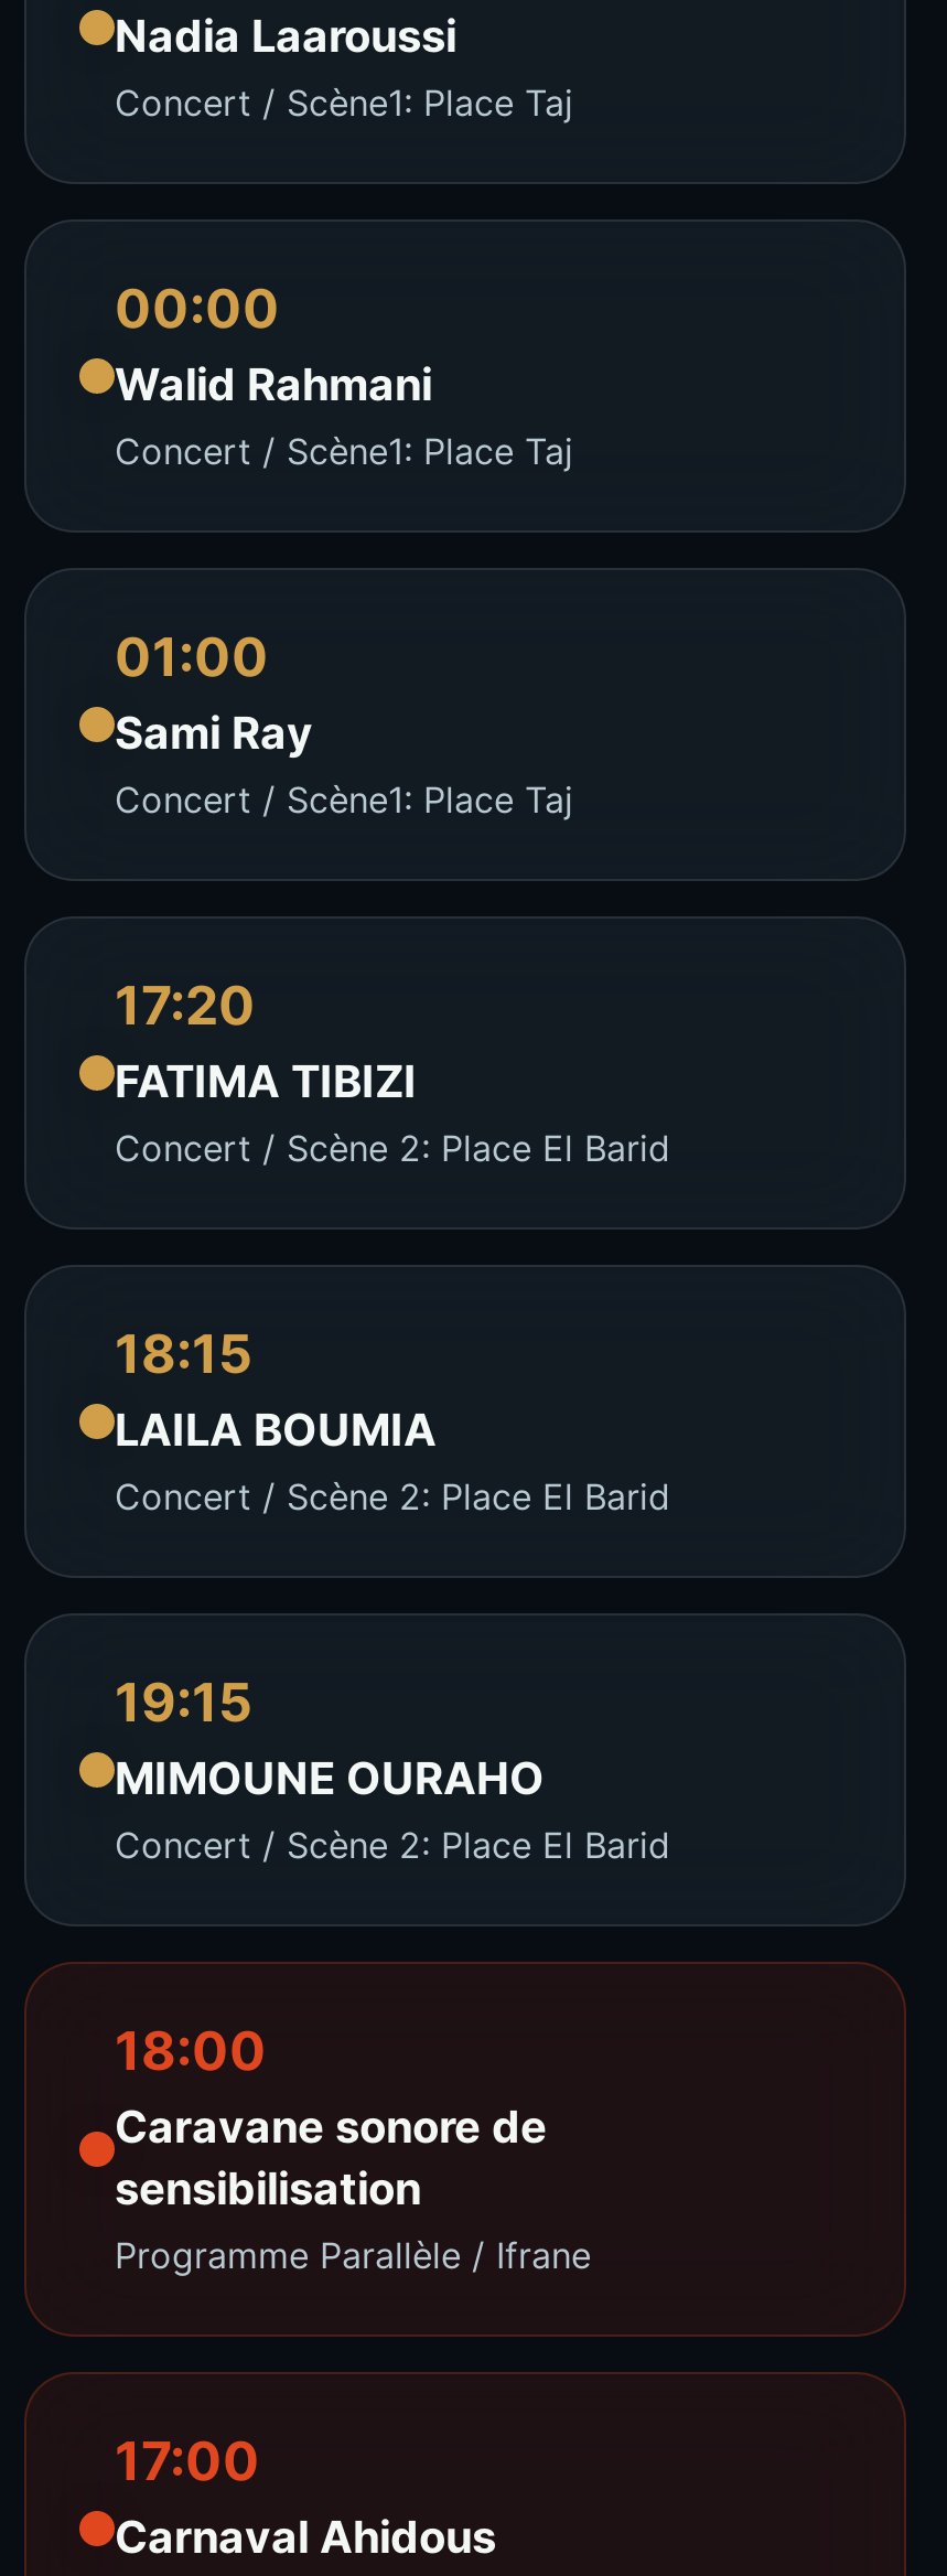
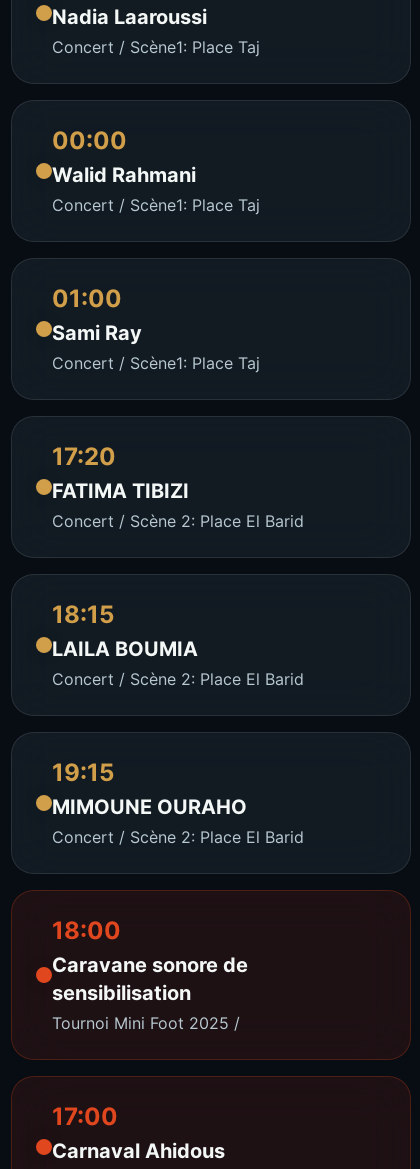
[115,2233,591,2277] Programme Parallèle / Ifrane -> [52,1013,240,1033] Tournoi Mini Foot 2025 /

